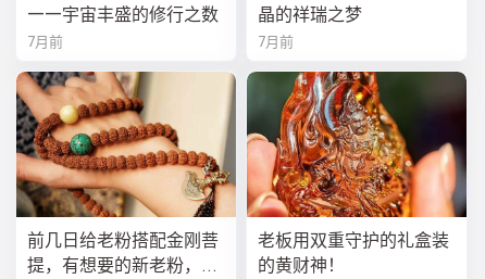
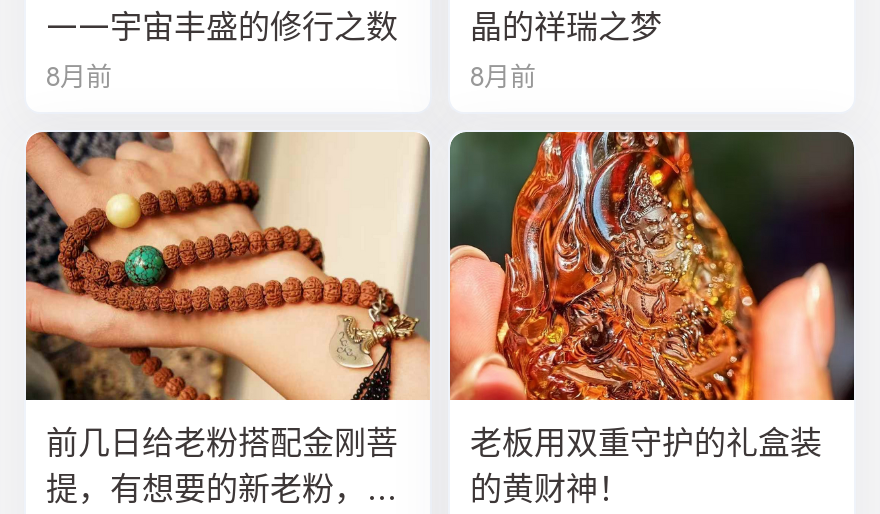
[27,33,63,49] 7月前 -> [46,61,112,91] 8月前
[258,33,294,49] 7月前 -> [470,61,536,91] 8月前

